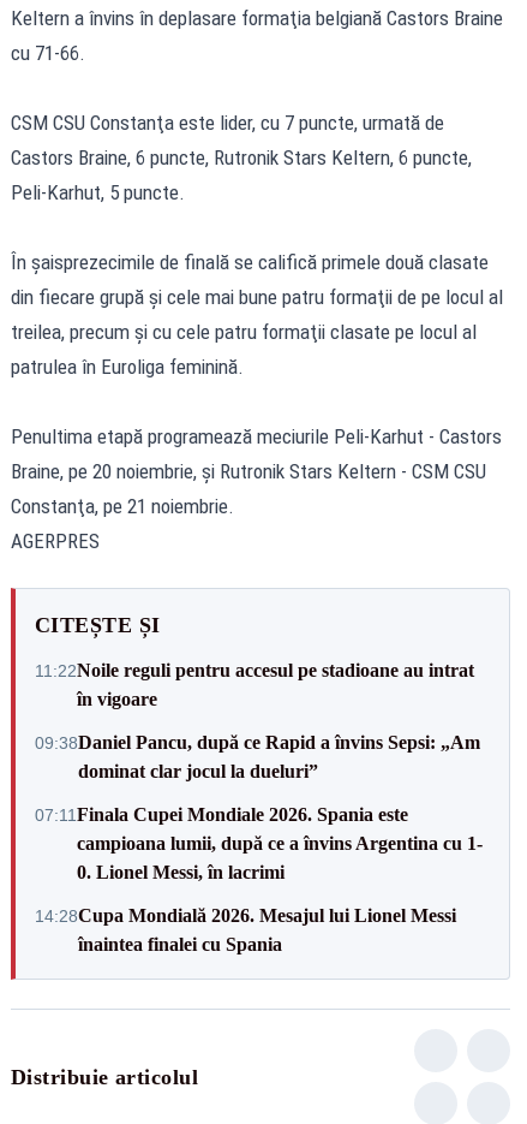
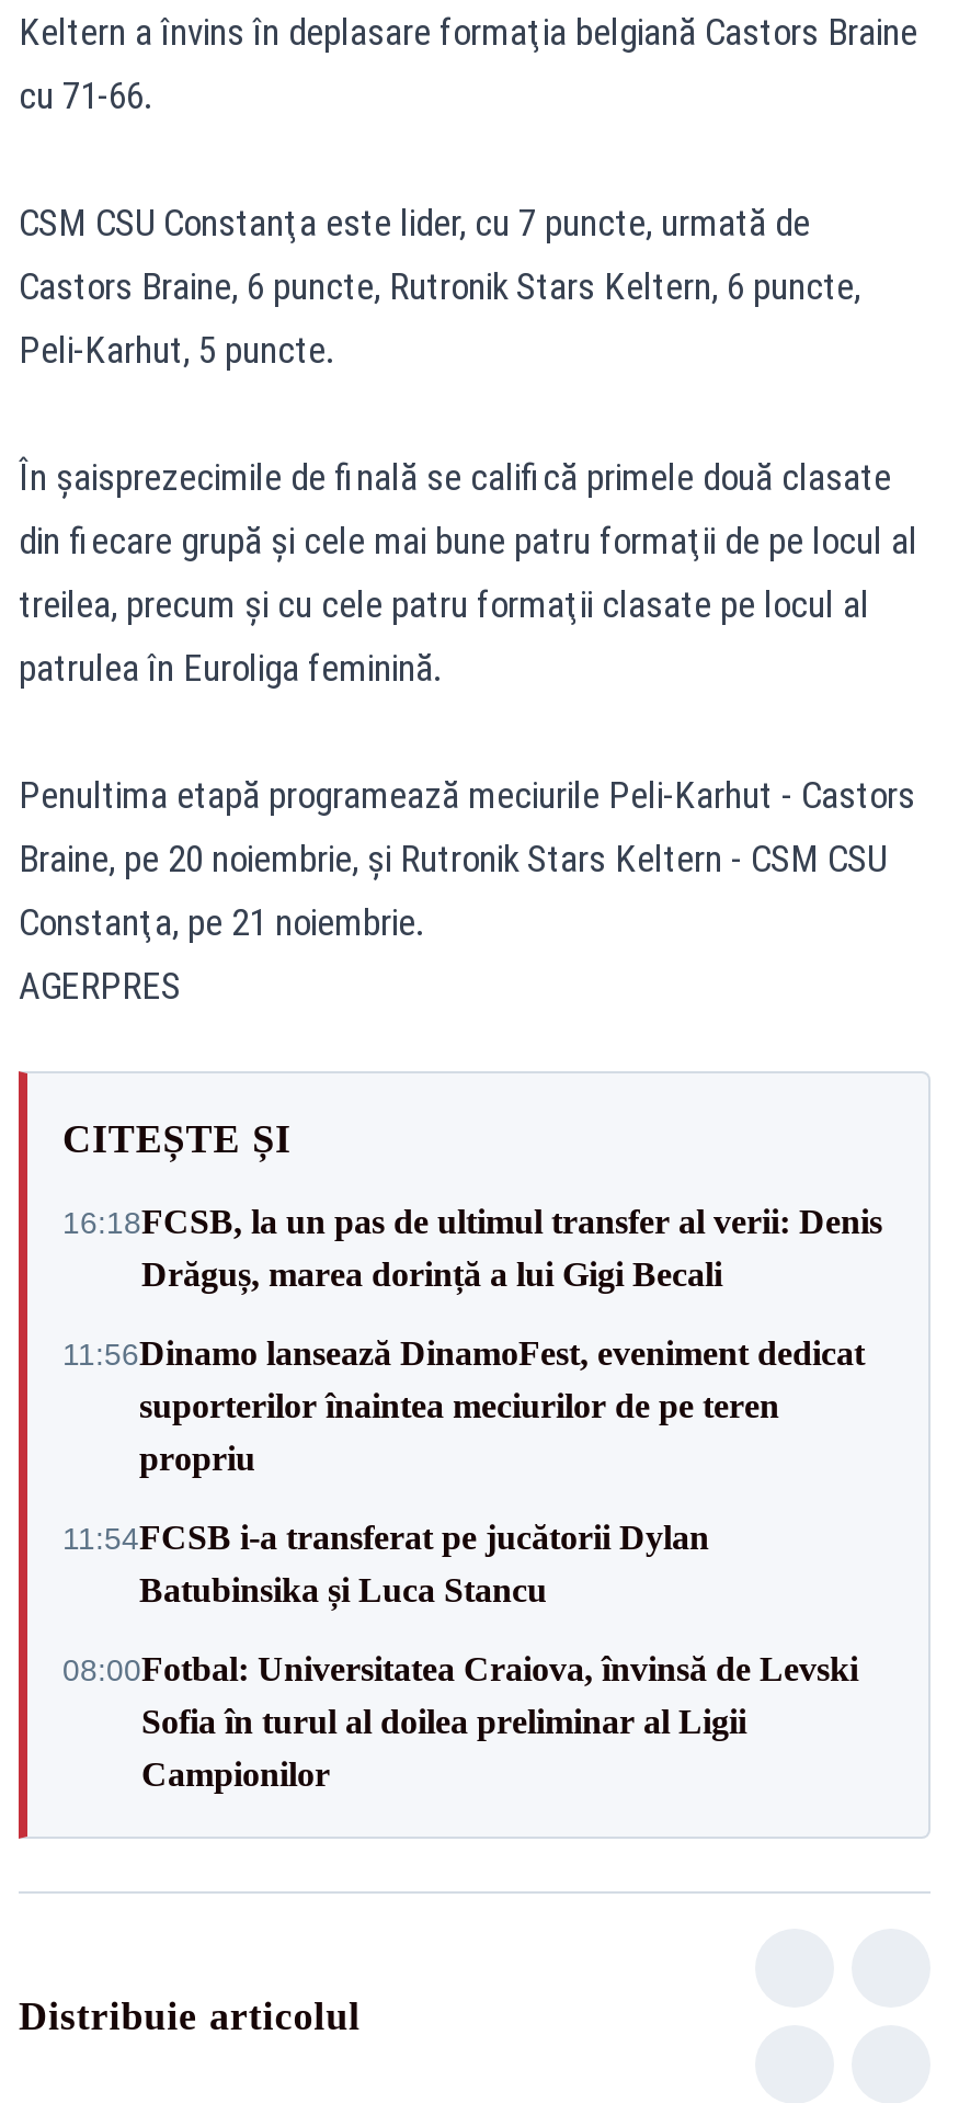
[35,659,474,709] 11:22Noile reguli pentru accesul pe stadioane au intrat | în vigoare -> [62,1203,882,1293] 16:18FCSB, la un pas de ultimul transfer al verii: Denis | Drăguș, marea dorință a lui Gigi Becali
[35,732,480,781] 09:38Daniel Pancu, după ce Rapid a învins Sepsi: „Am | dominat clar jocul la dueluri” -> [62,1334,865,1477] 11:56Dinamo lansează DinamoFest, eveniment dedicat | suporterilor înaintea meciurilor de pe teren | propriu
[35,804,483,882] 07:11 Finala Cupei Mondiale 2026. Spania este | campioana lumii, după ce a învins Argentina cu 1- | 0. Lionel Messi, în lacrimi -> [62,1519,709,1608] 11:54FCSB i-a transferat pe jucătorii Dylan | Batubinsika și Luca Stancu
[35,905,456,954] 14:28Cupa Mondială 2026. Mesajul lui Lionel Messi | înaintea finalei cu Spania -> [62,1650,858,1793] 08:00Fotbal: Universitatea Craiova, învinsă de Levski | Sofia în turul al doilea preliminar al Ligii | Campionilor

